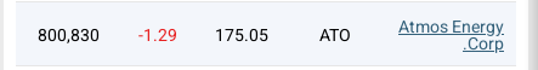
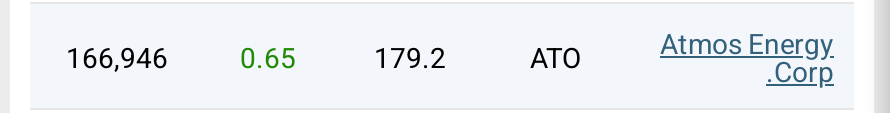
[38,23,100,49] 800,830 -> [66,38,168,80] 166,946
[138,23,177,49] -1.29 -> [240,38,296,80] 0.65
[215,23,268,49] 175.05 -> [374,38,446,80] 179.2

